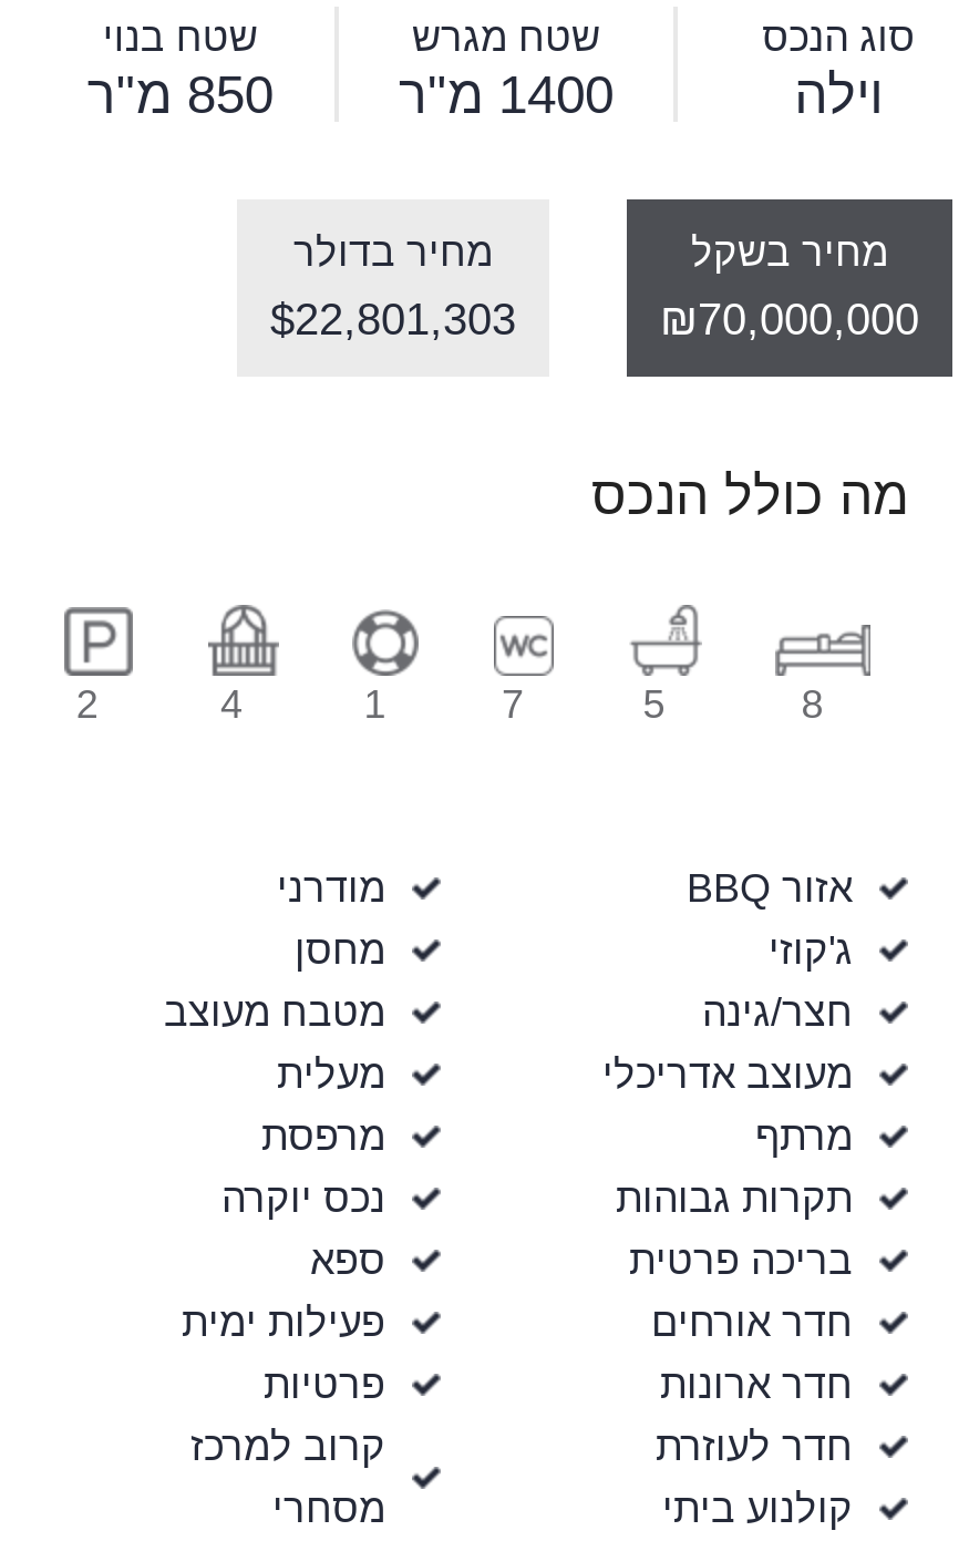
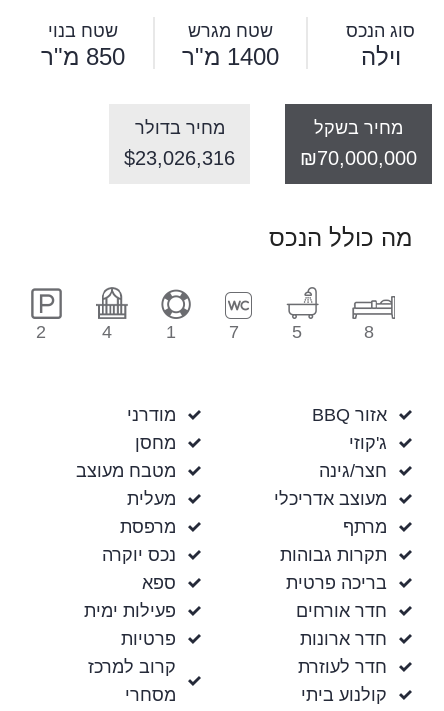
[270,295,516,343] $22,801,303 -> [124,147,235,169] $23,026,316

